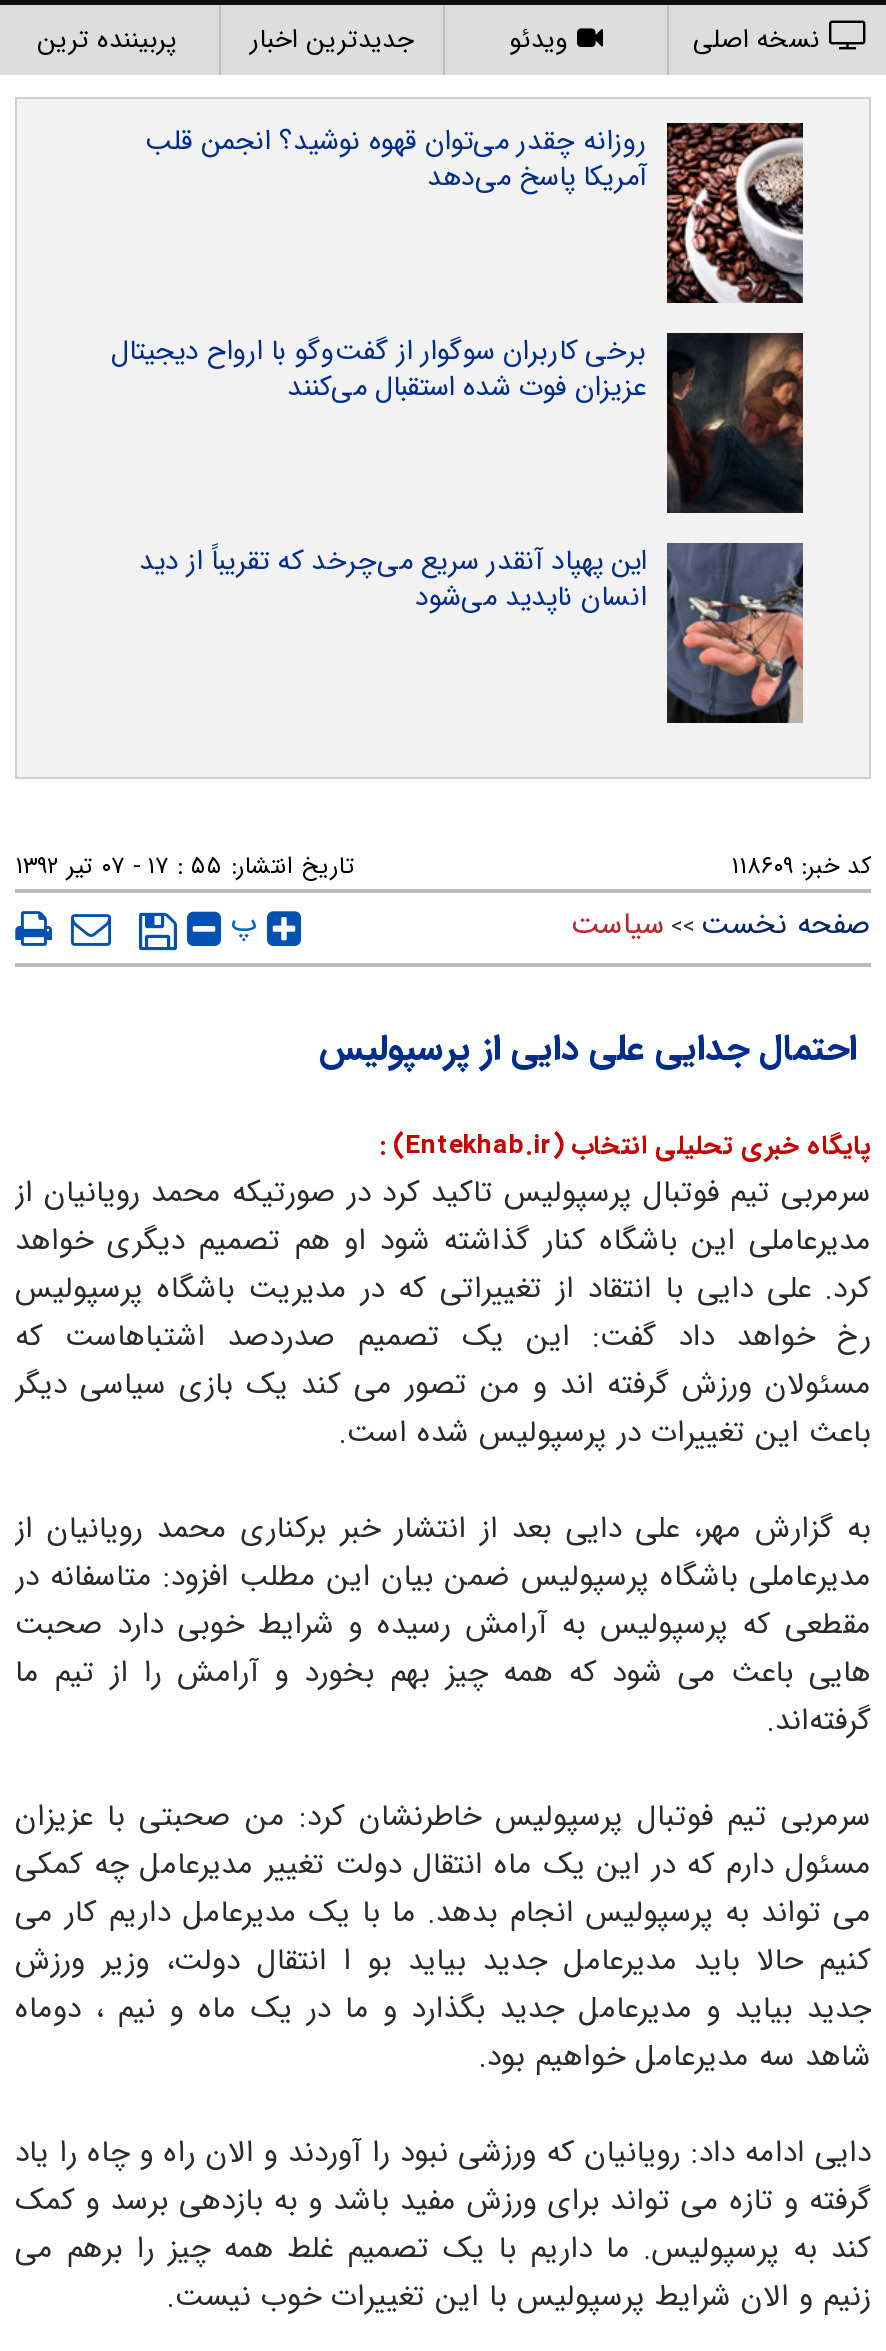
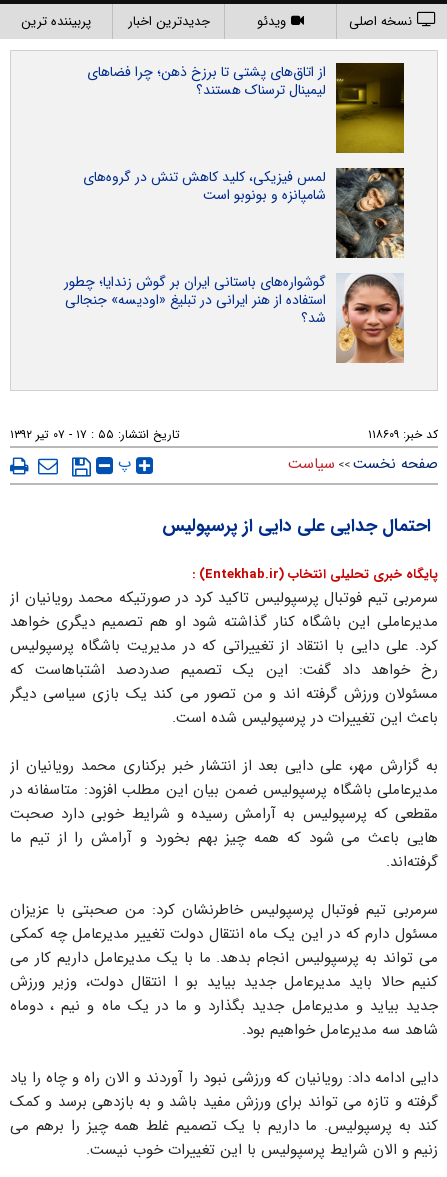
[145,119,805,305] [image] | روزانه چقدر می‌توان قهوه نوشید؟ انجمن قلب | آمریکا پاسخ می‌دهد -> [87,61,405,154] [image] | از اتاق‌های پشتی تا برزخ ذهن؛ چرا فضاهای | لیمینال ترسناک هستند؟
[111,329,805,515] [image] | برخی کاربران سوگوار از گفت‌وگو با ارواح دیجیتال | عزیزان فوت شده استقبال می‌کنند -> [83,166,405,259] [image] | لمس فیزیکی، کلید کاهش تنش در گروه‌های | شامپانزه و بونوبو است
[139,539,805,725] [image] | این پهپاد آنقدر سریع می‌چرخد که تقریباً از دید | انسان ناپدید می‌شود -> [64,271,404,364] [image] | گوشواره‌های باستانی ایران بر گوش زندایا؛ چطور | استفاده از هنر ایرانی در تبلیغ «اودیسه» جنجالی | شد؟

